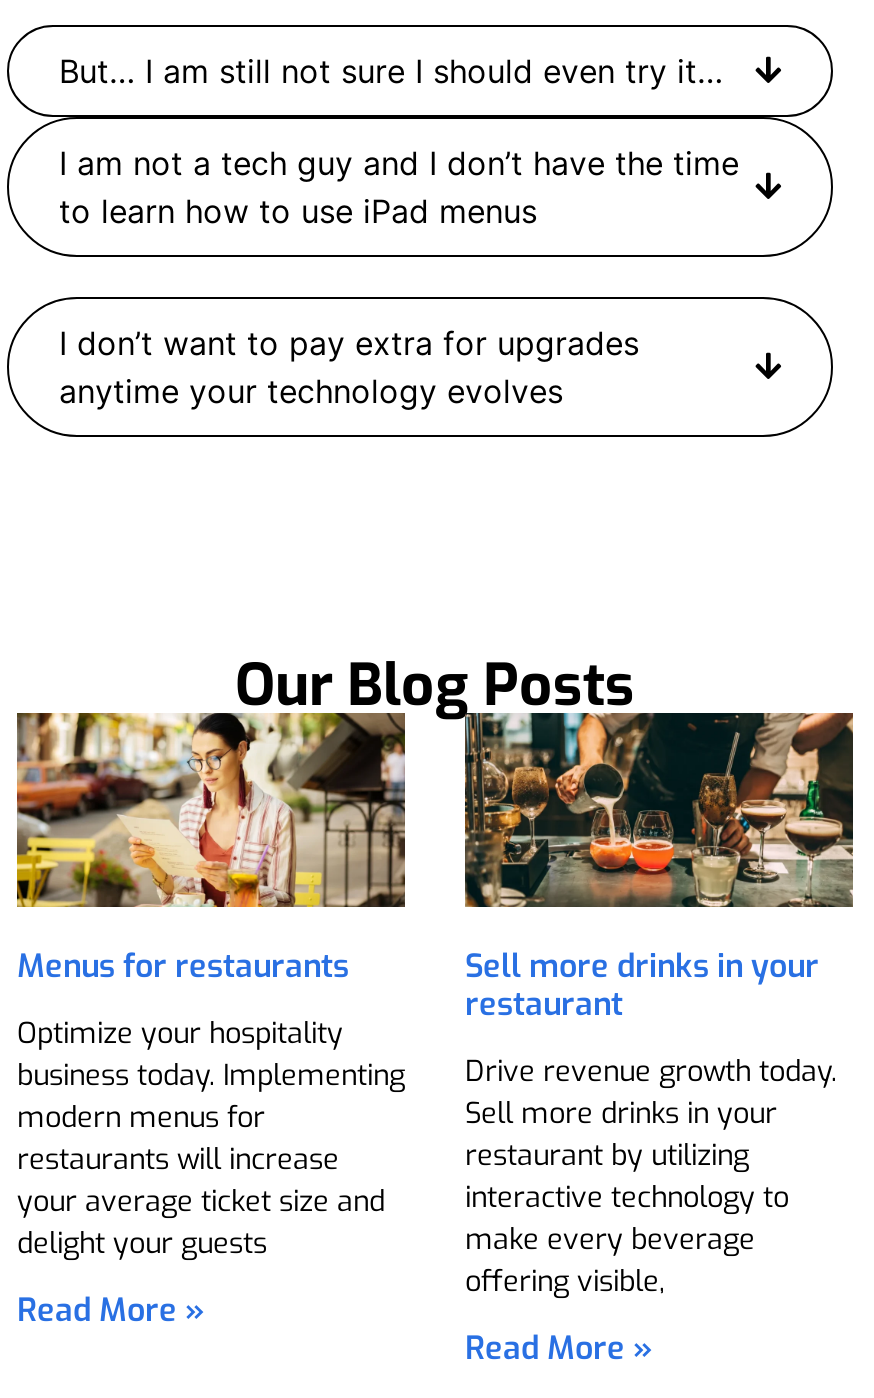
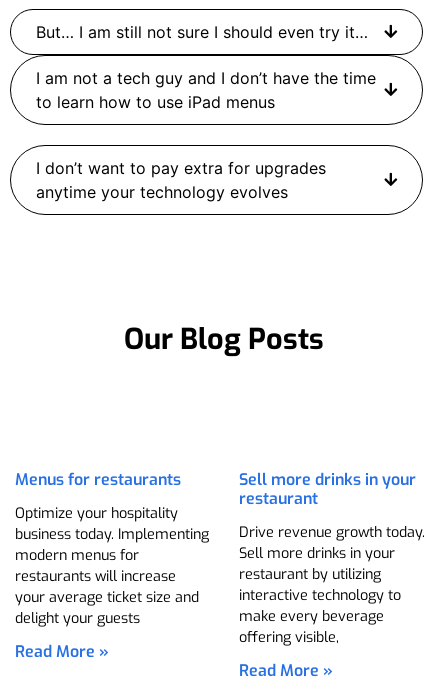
[15,711,407,909] [image] -> none
[463,711,855,909] [image] -> none

